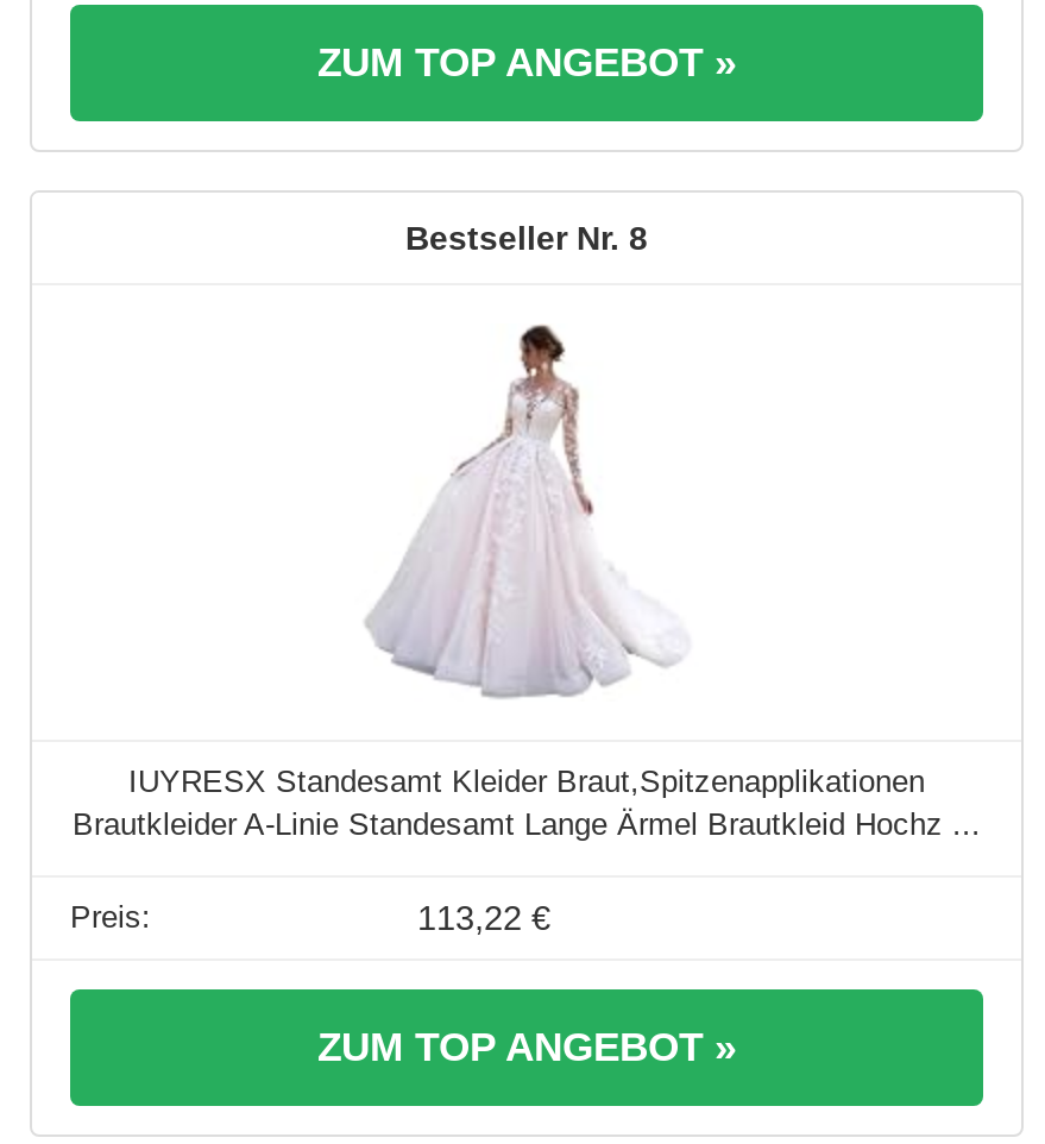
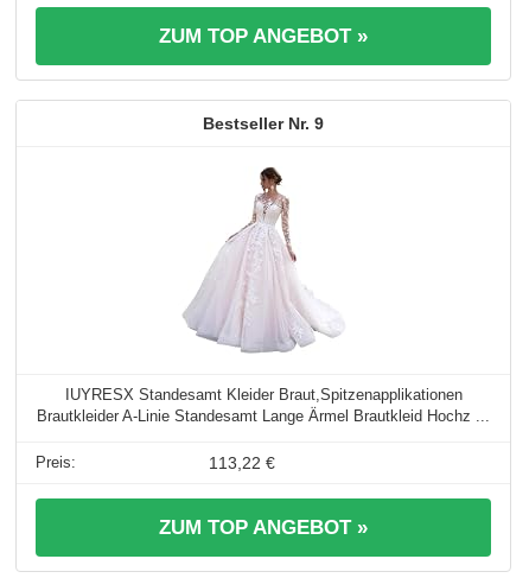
[629,219,648,257] 8 -> [314,114,324,133] 9

